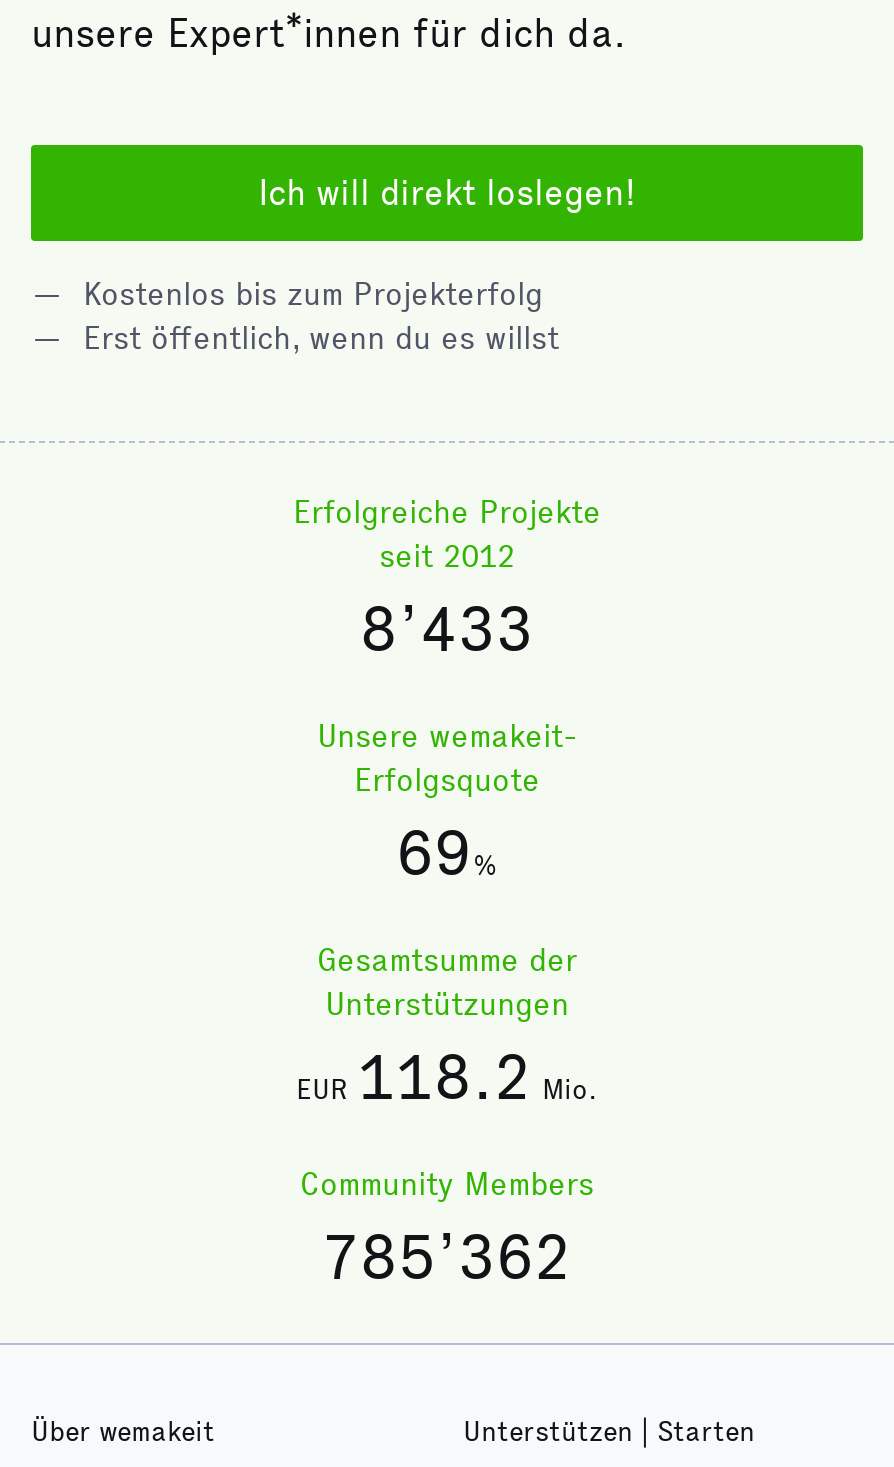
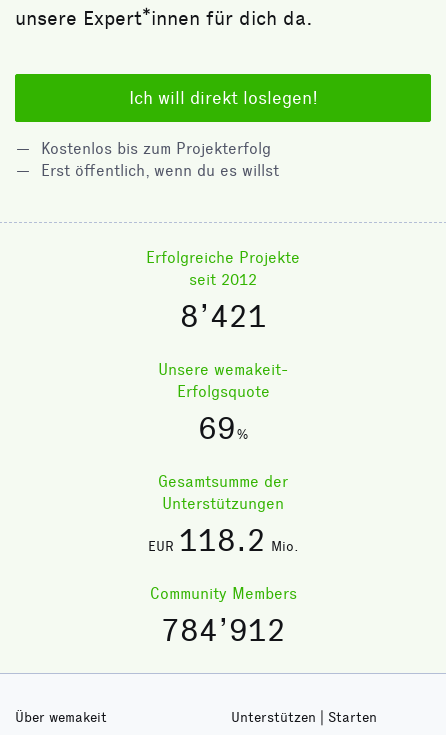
[360,591,534,669] 8’433 -> [179,297,266,336] 8’421
[322,1219,572,1297] 785’362 -> [160,611,285,650] 784’912

